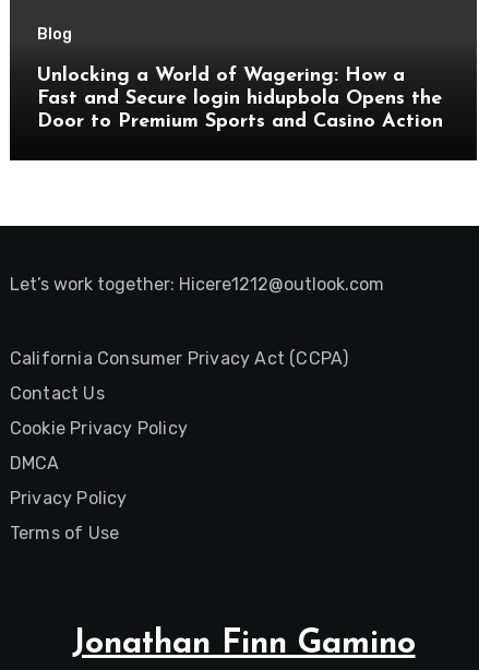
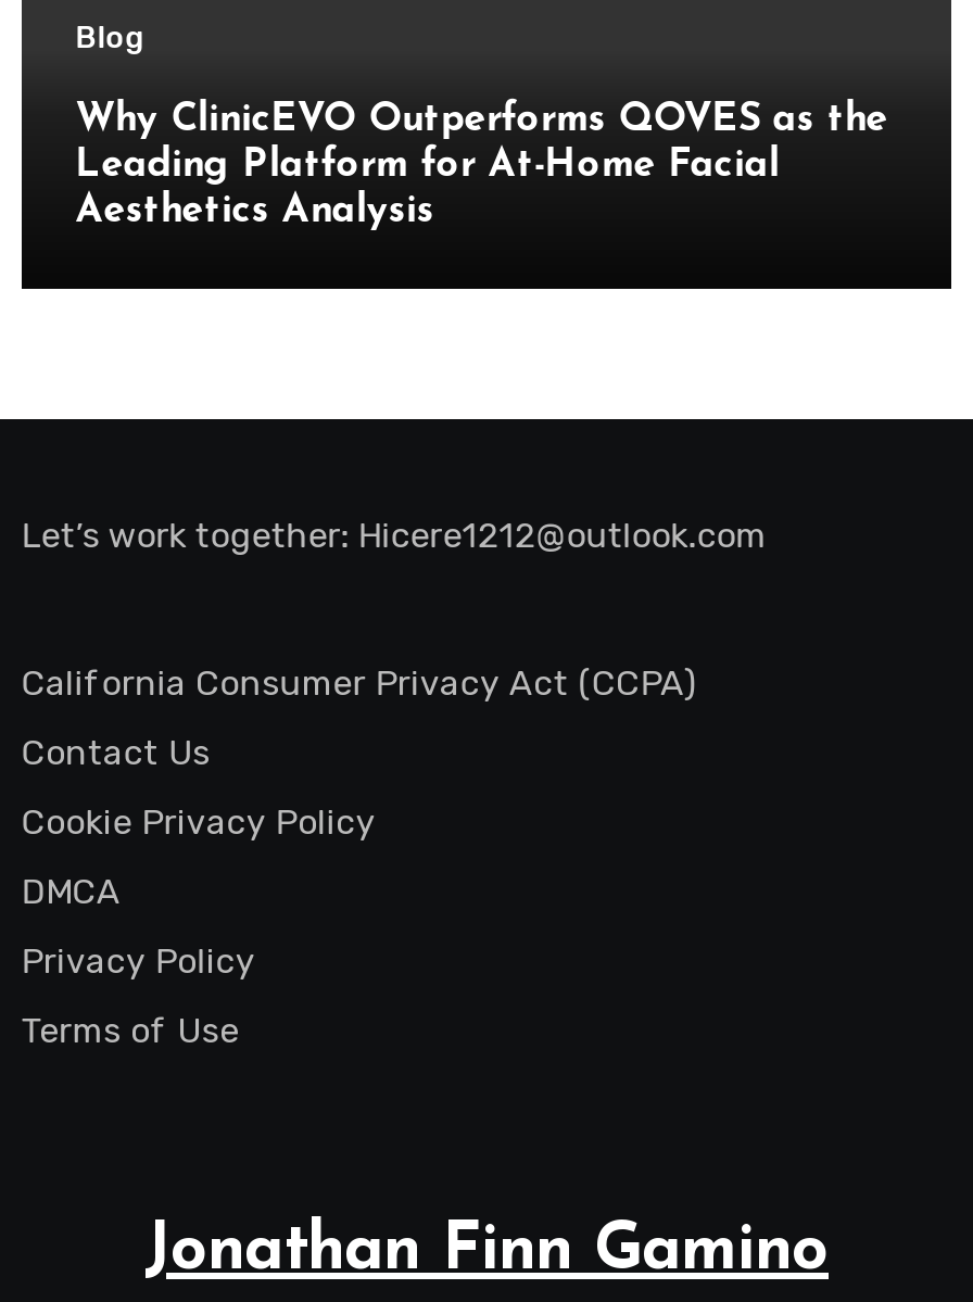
[37,66,443,132] Unlocking a World of Wagering: How a | Fast and Secure login hidupbola Opens the | Door to Premium Sports and Casino Action -> [76,101,888,233] Why ClinicEVO Outperforms QOVES as the | Leading Platform for At-Home Facial | Aesthetics Analysis

